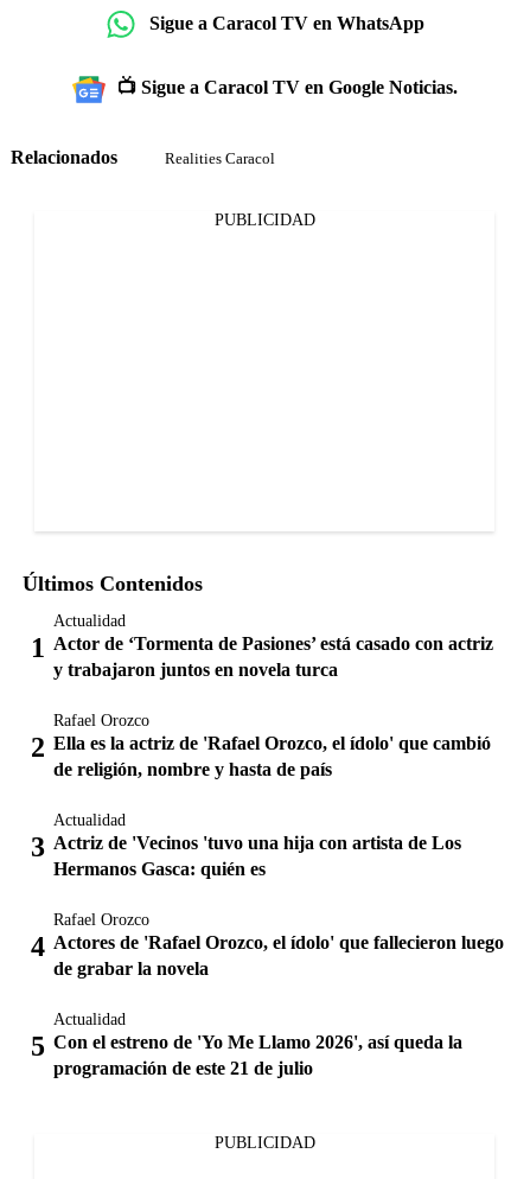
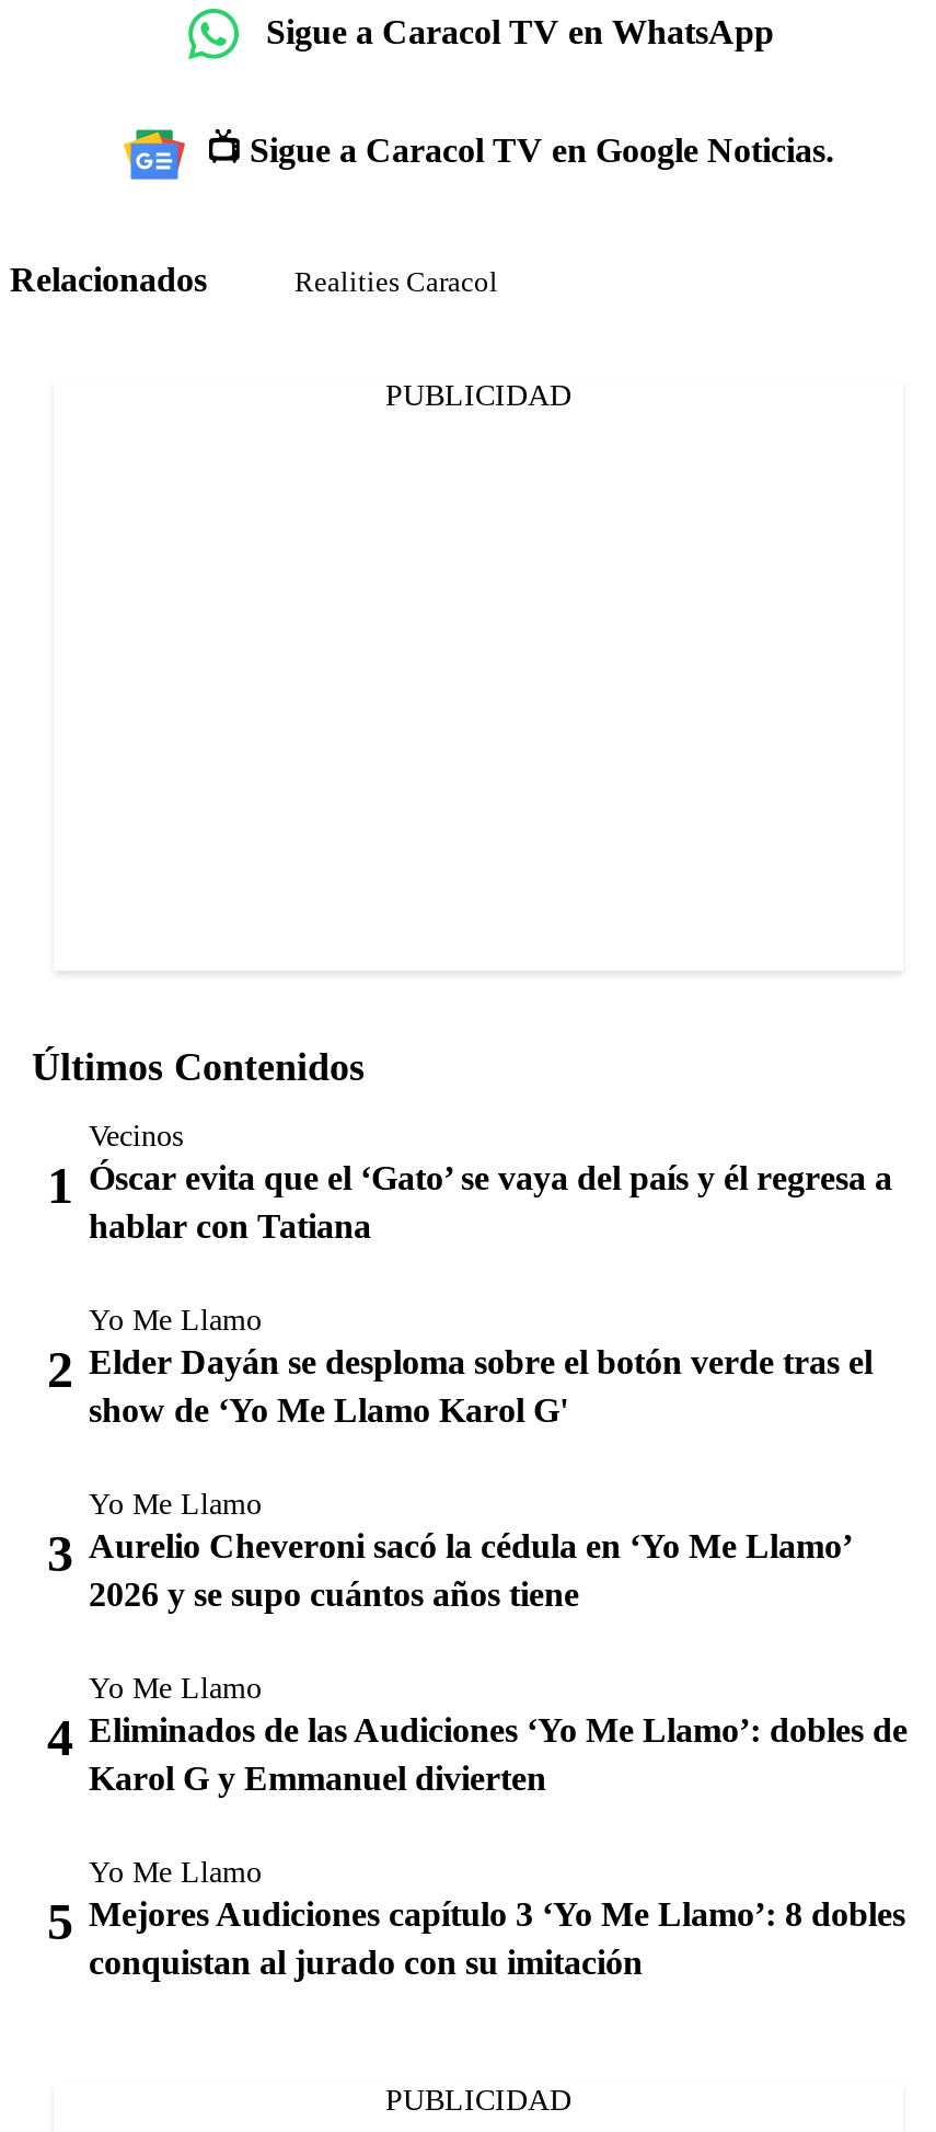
[53,611,493,679] Actualidad | Actor de ‘Tormenta de Pasiones’ está casado con actriz | y trabajaron juntos en novela turca -> [89,1119,892,1243] Vecinos | Óscar evita que el ‘Gato’ se vaya del país y él regresa a | hablar con Tatiana
[53,711,491,779] Rafael Orozco | Ella es la actriz de 'Rafael Orozco, el ídolo' que cambió | de religión, nombre y hasta de país -> [89,1303,873,1428] Yo Me Llamo | Elder Dayán se desploma sobre el botón verde tras el | show de ‘Yo Me Llamo Karol G'
[53,811,461,878] Actualidad | Actriz de 'Vecinos 'tuvo una hija con artista de Los | Hermanos Gasca: quién es -> [89,1487,851,1612] Yo Me Llamo | Aurelio Cheveroni sacó la cédula en ‘Yo Me Llamo’ | 2026 y se supo cuántos años tiene
[53,910,504,978] Rafael Orozco | Actores de 'Rafael Orozco, el ídolo' que fallecieron luego | de grabar la novela -> [89,1671,908,1796] Yo Me Llamo | Eliminados de las Audiciones ‘Yo Me Llamo’: dobles de | Karol G y Emmanuel divierten
[53,1010,462,1078] Actualidad | Con el estreno de 'Yo Me Llamo 2026', así queda la | programación de este 21 de julio -> [89,1855,905,1980] Yo Me Llamo | Mejores Audiciones capítulo 3 ‘Yo Me Llamo’: 8 dobles | conquistan al jurado con su imitación

